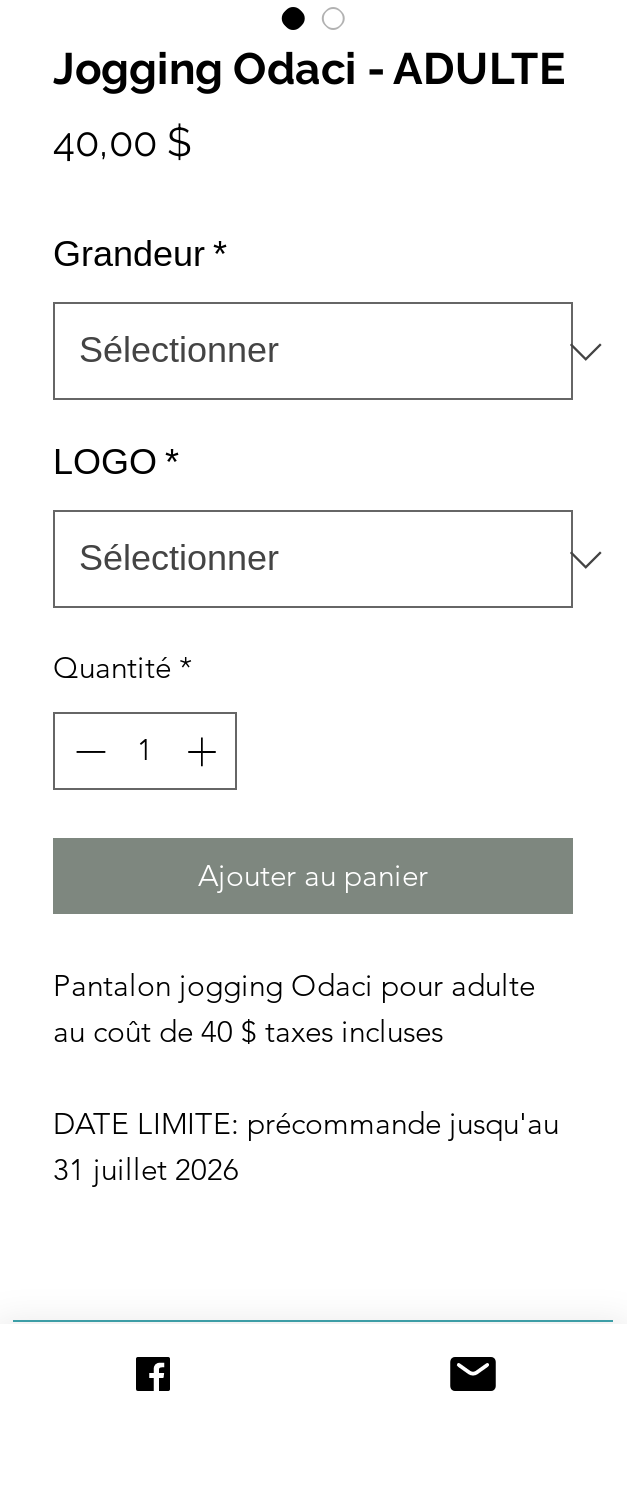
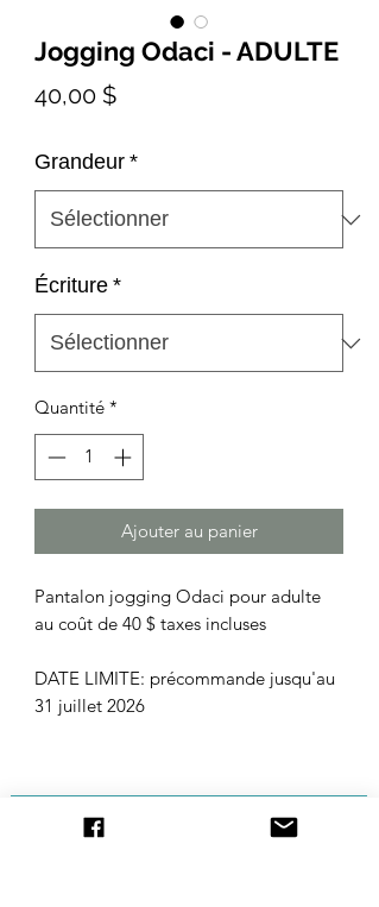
[53,442,179,482] LOGO * -> [34,273,121,297] Écriture *

